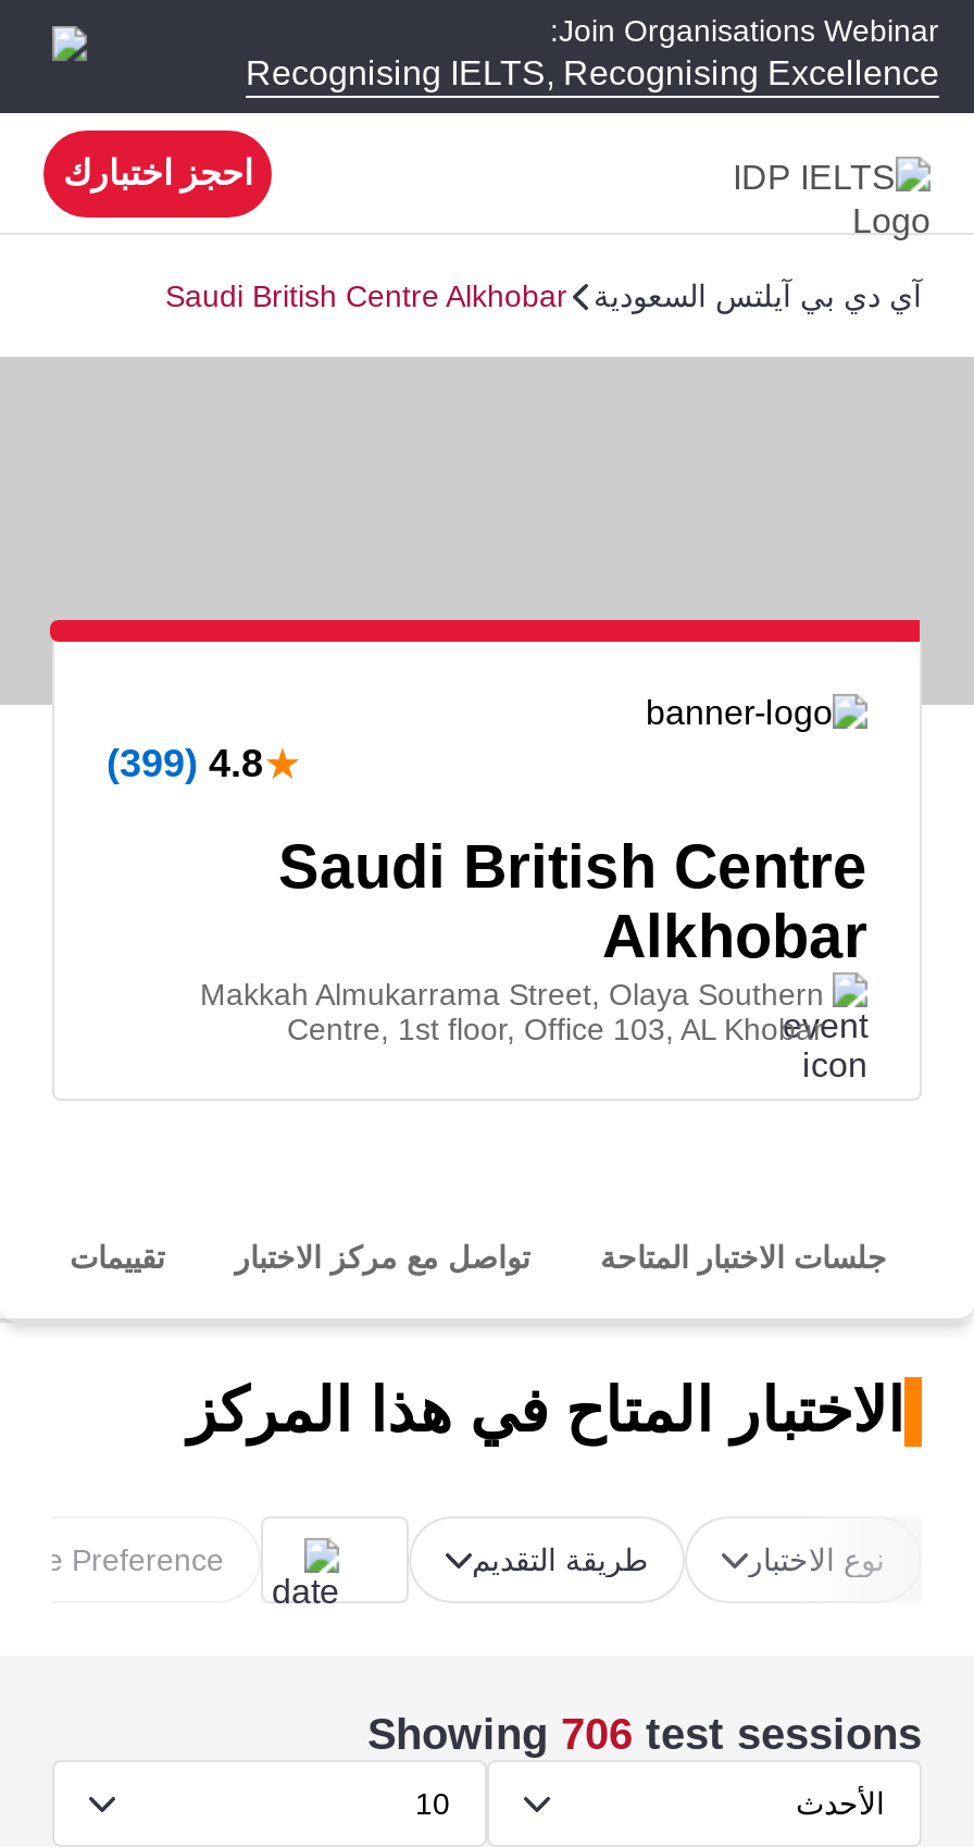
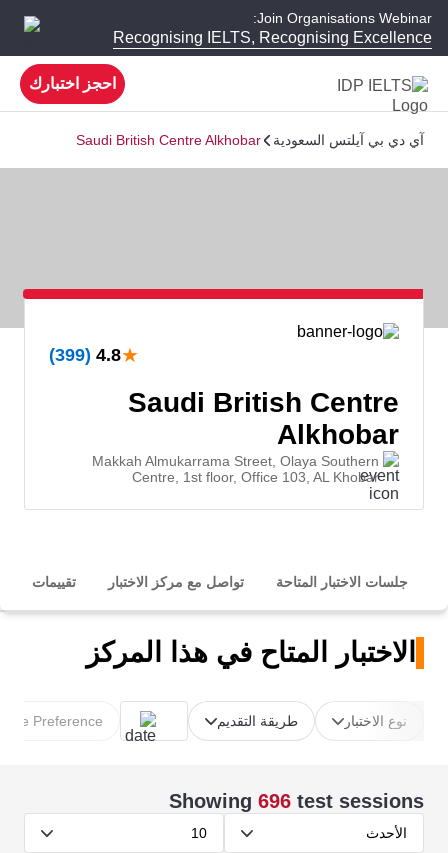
[367,1709,922,1757] Showing 706 test sessions -> [169,789,424,811] Showing 696 test sessions

